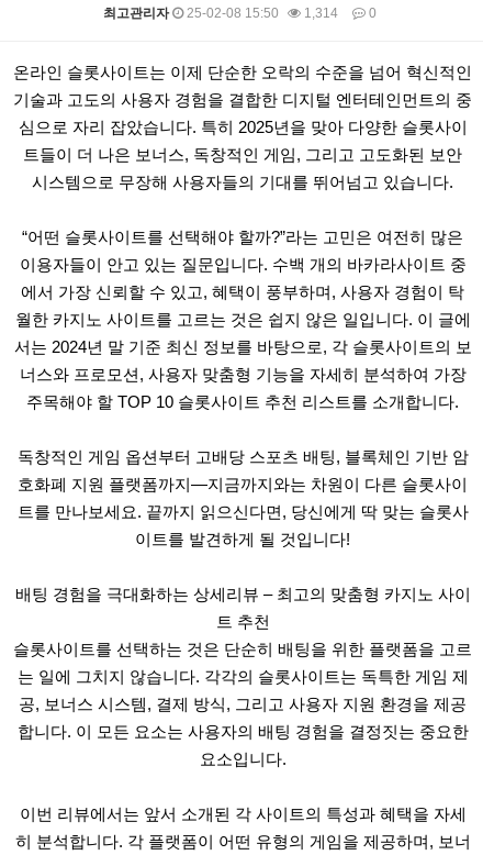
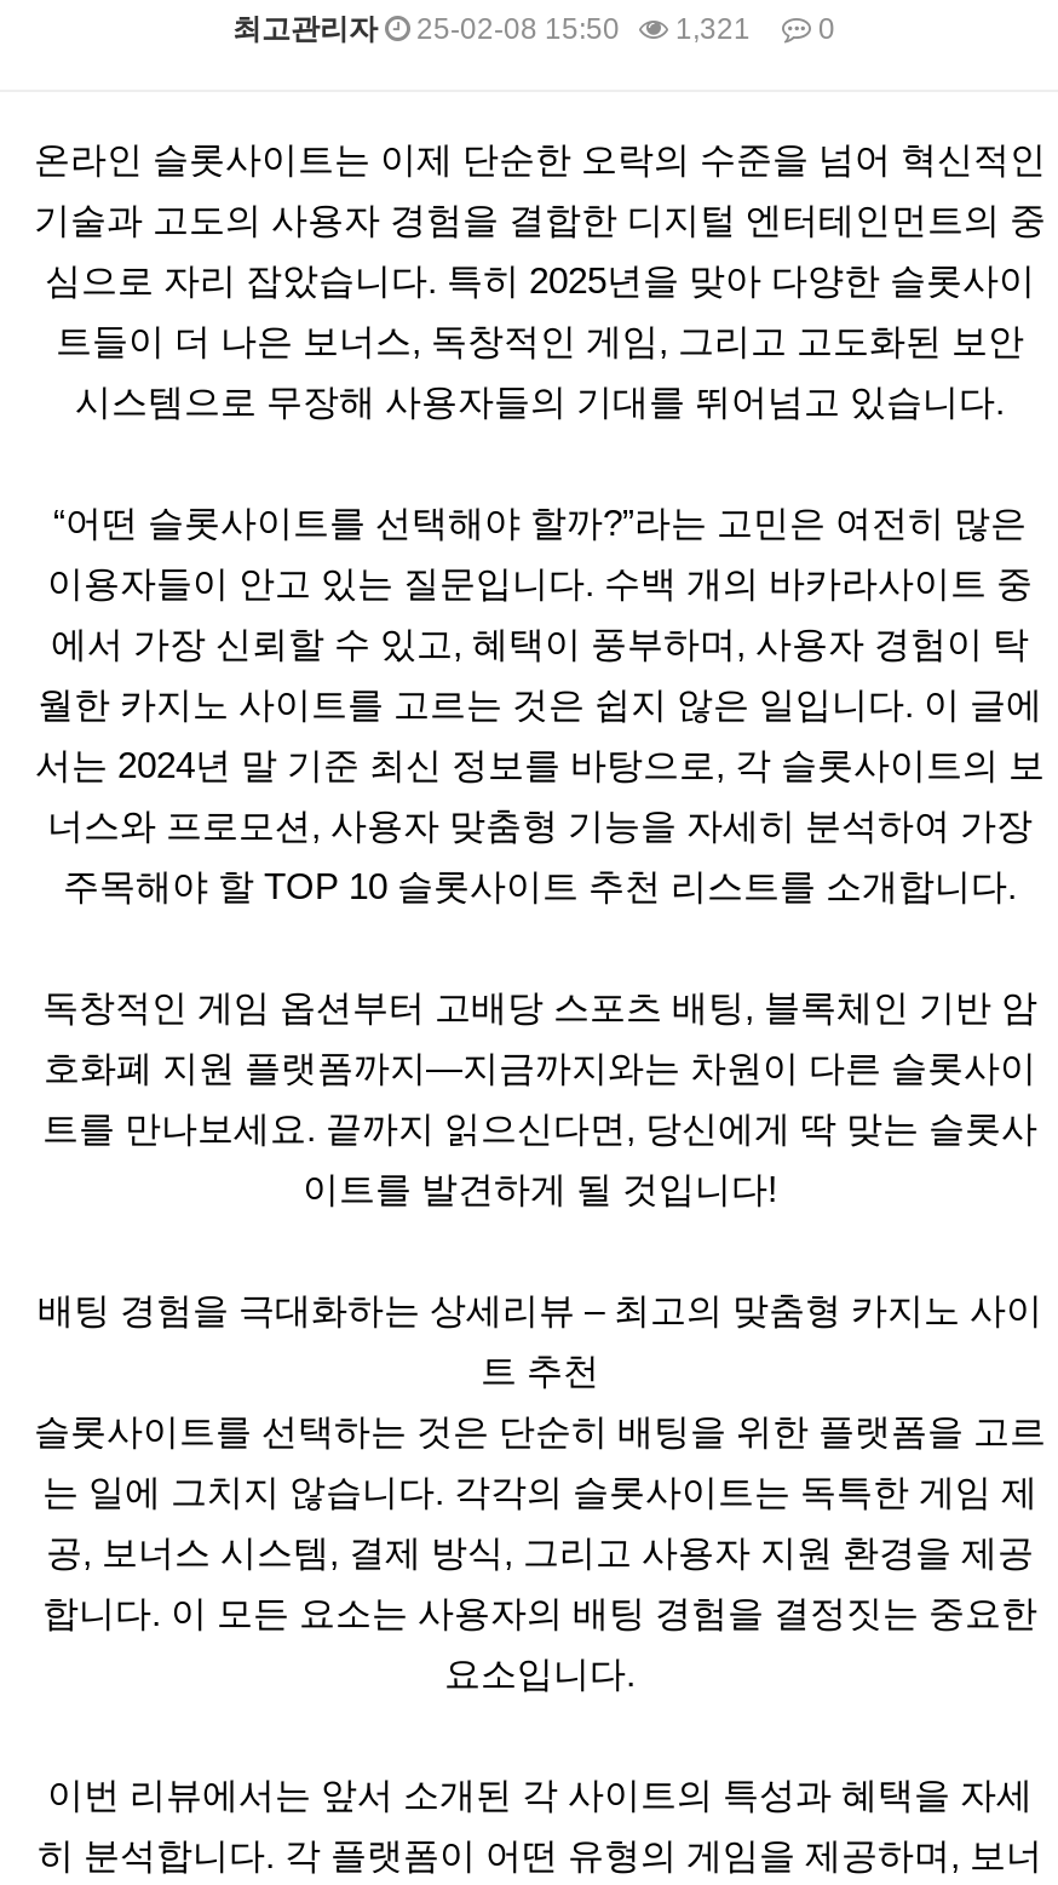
[103,5,377,21] 최고관리자 25-02-08 15:50 1,314 0 -> [232,12,835,46] 최고관리자 25-02-08 15:50 1,321 0

